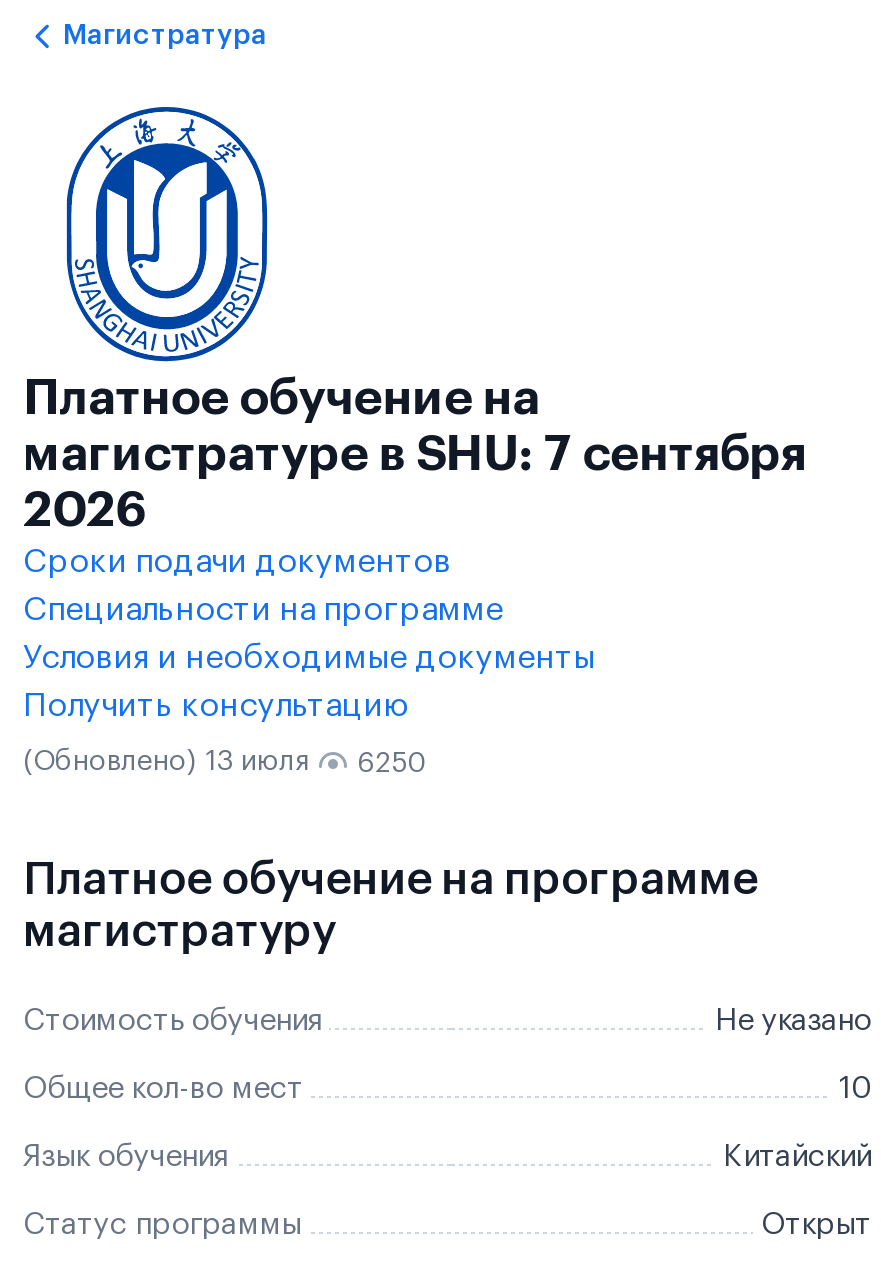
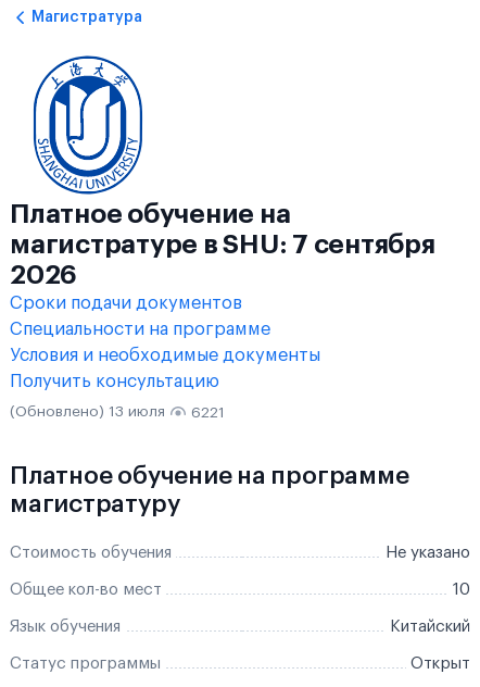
[23,748,427,778] (Обновлено) 13 июля 6250 -> [10,404,225,421] (Обновлено) 13 июля 6221

